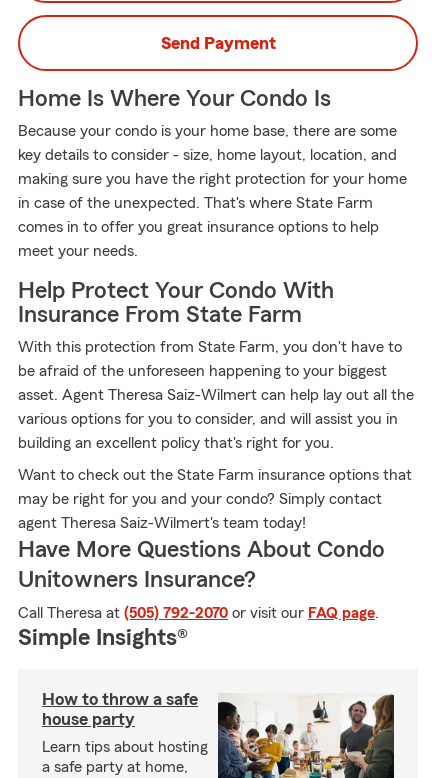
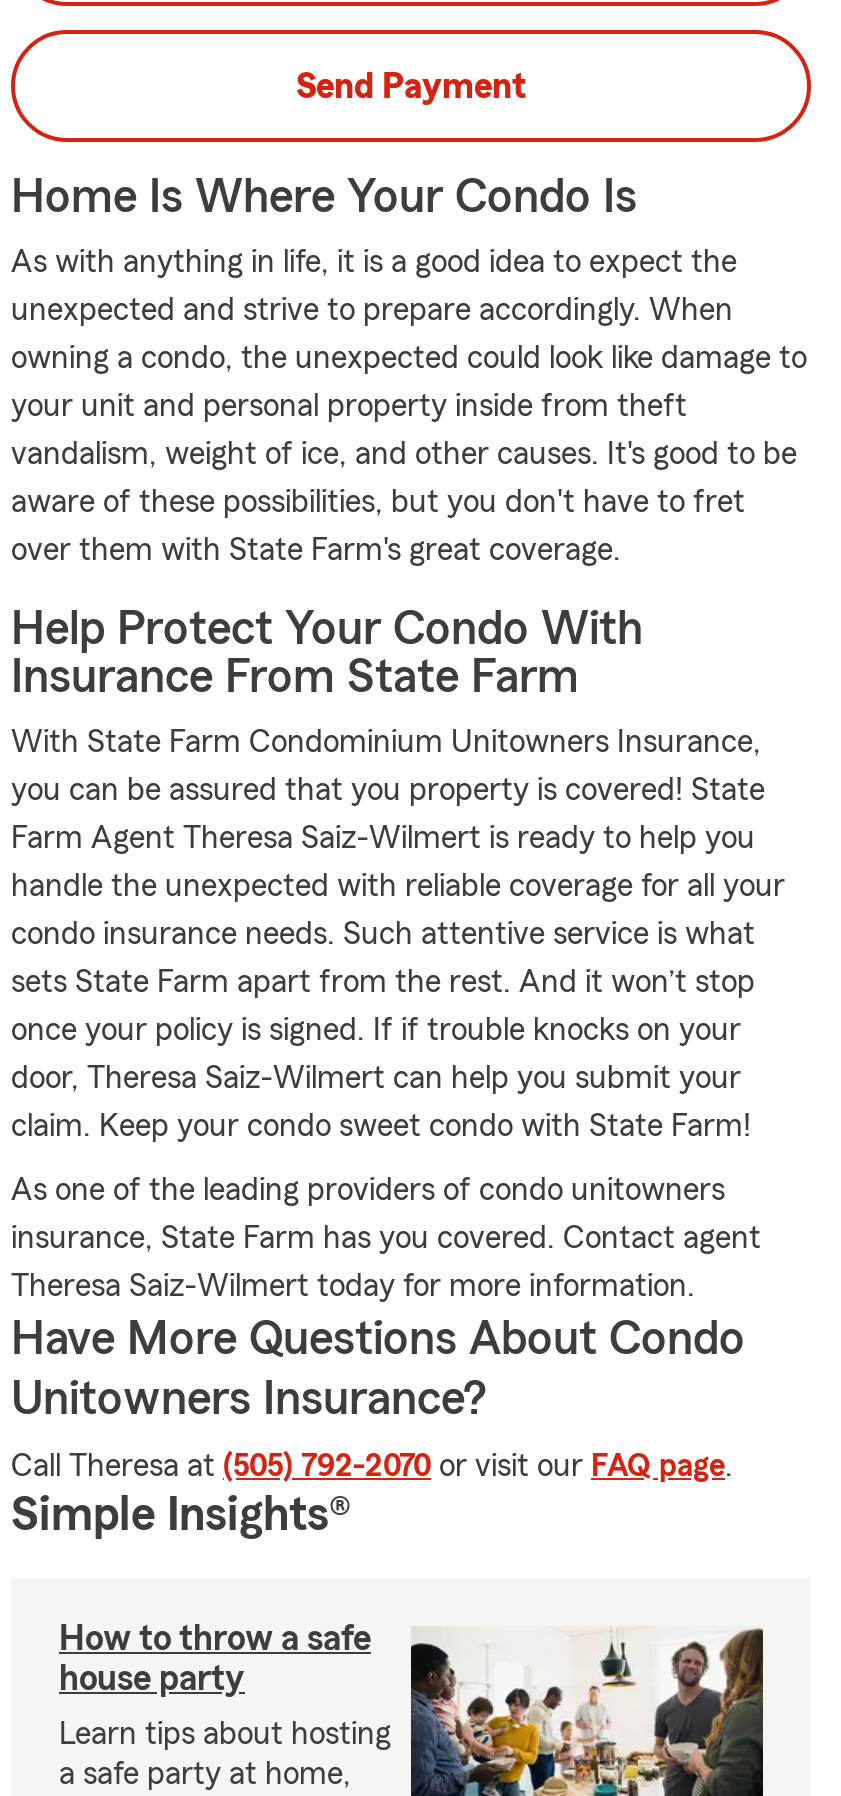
[18,123,407,259] Because your condo is your home base, there are some | key details to consider - size, home layout, location, and | making sure you have the right protection for your home | in case of the unexpected. That's where State Farm | comes in to offer you great insurance options to help | meet your needs. -> [11,246,807,566] As with anything in life, it is a good idea to expect the | unexpected and strive to prepare accordingly. When | owning a condo, the unexpected could look like damage to | your unit and personal property inside from theft | vandalism, weight of ice, and other causes. It's good to be | aware of these possibilities, but you don't have to fret | over them with State Farm's great coverage.
[18,339,414,531] With this protection from State Farm, you don't have to | be afraid of the unforeseen happening to your biggest | asset. Agent Theresa Saiz-Wilmert can help lay out all the | various options for you to consider, and will assist you in | building an excellent policy that's right for you. | Want to check out the State Farm insurance options that | may be right for you and your condo? Simply contact | agent Theresa Saiz-Wilmert's team today! -> [11,726,785,1302] With State Farm Condominium Unitowners Insurance, | you can be assured that you property is covered! State | Farm Agent Theresa Saiz-Wilmert is ready to help you | handle the unexpected with reliable coverage for all your | condo insurance needs. Such attentive service is what | sets State Farm apart from the rest. And it won’t stop | once your policy is signed. If if trouble knocks on your | door, Theresa Saiz-Wilmert can help you submit your | claim. Keep your condo sweet condo with State Farm! | As one of the leading providers of condo unitowners | insurance, State Farm has you covered. Contact agent | Theresa Saiz-Wilmert today for more information.

